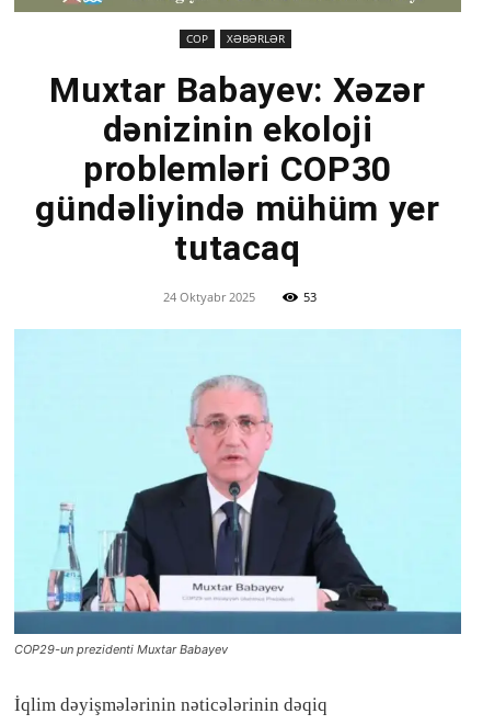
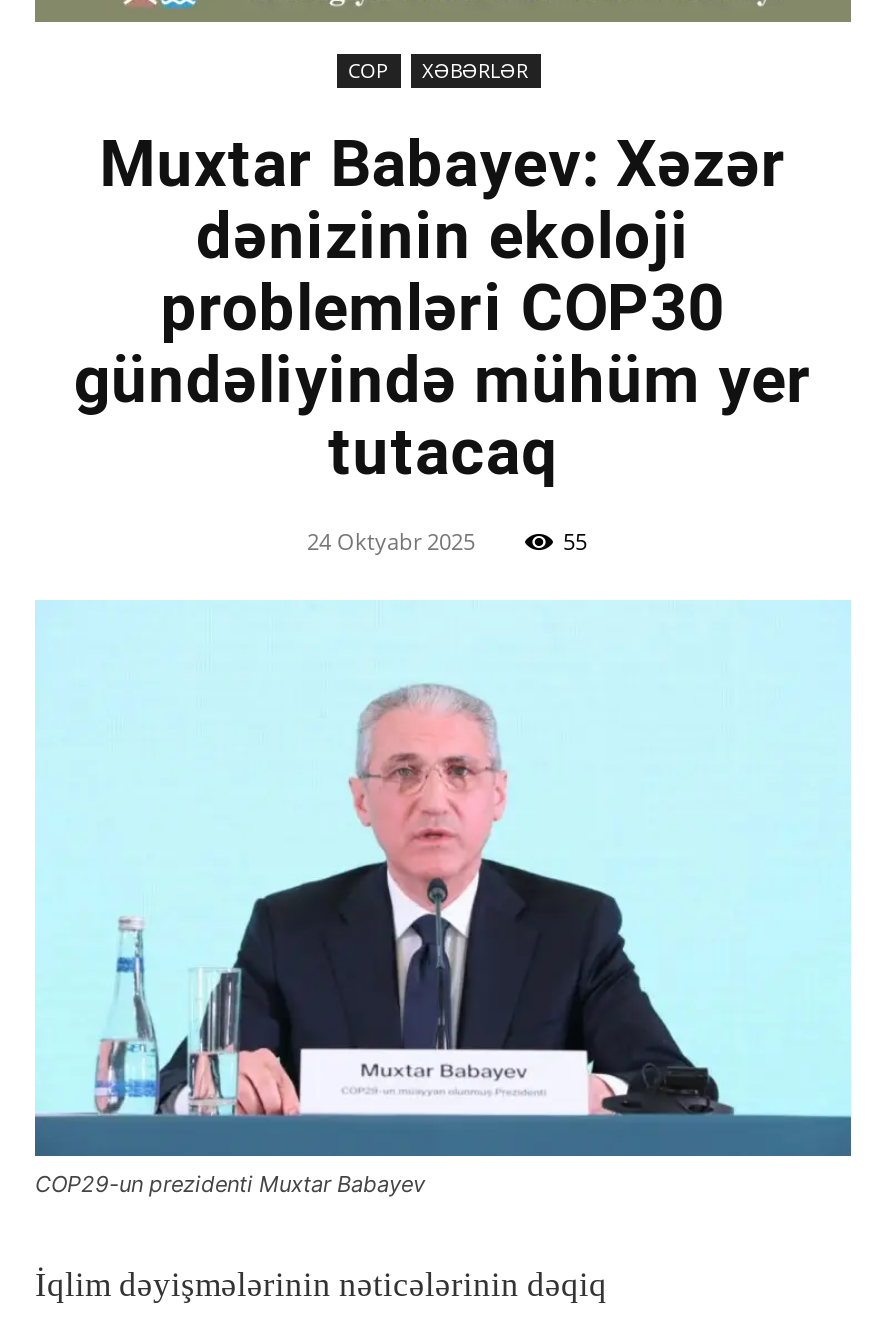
[303,288,317,305] 53 -> [563,526,587,556] 55

